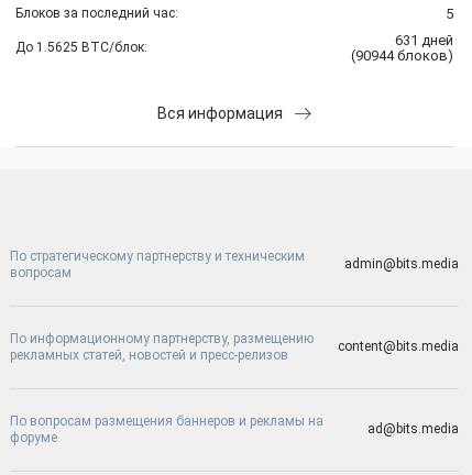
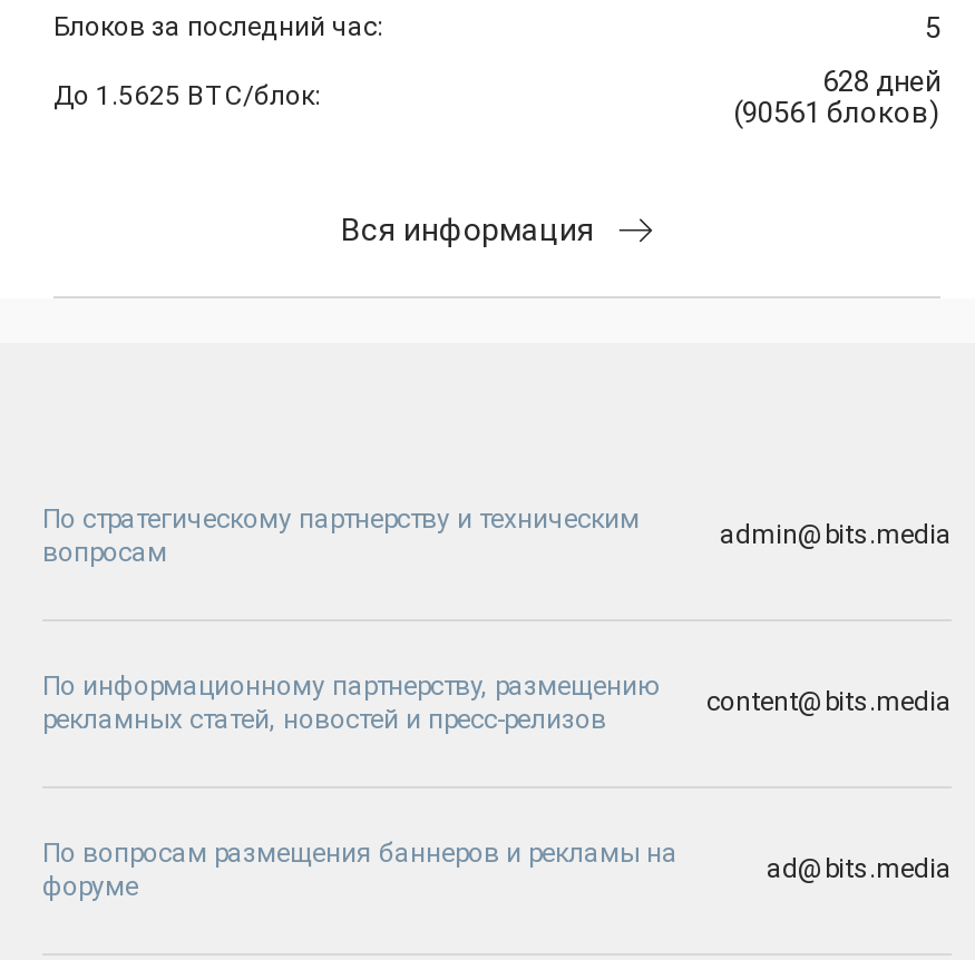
[395,32,453,49] 631 дней -> [822,65,940,99] 628 дней
[351,48,453,64] (90944 блоков) -> [733,97,940,130] (90561 блоков)

